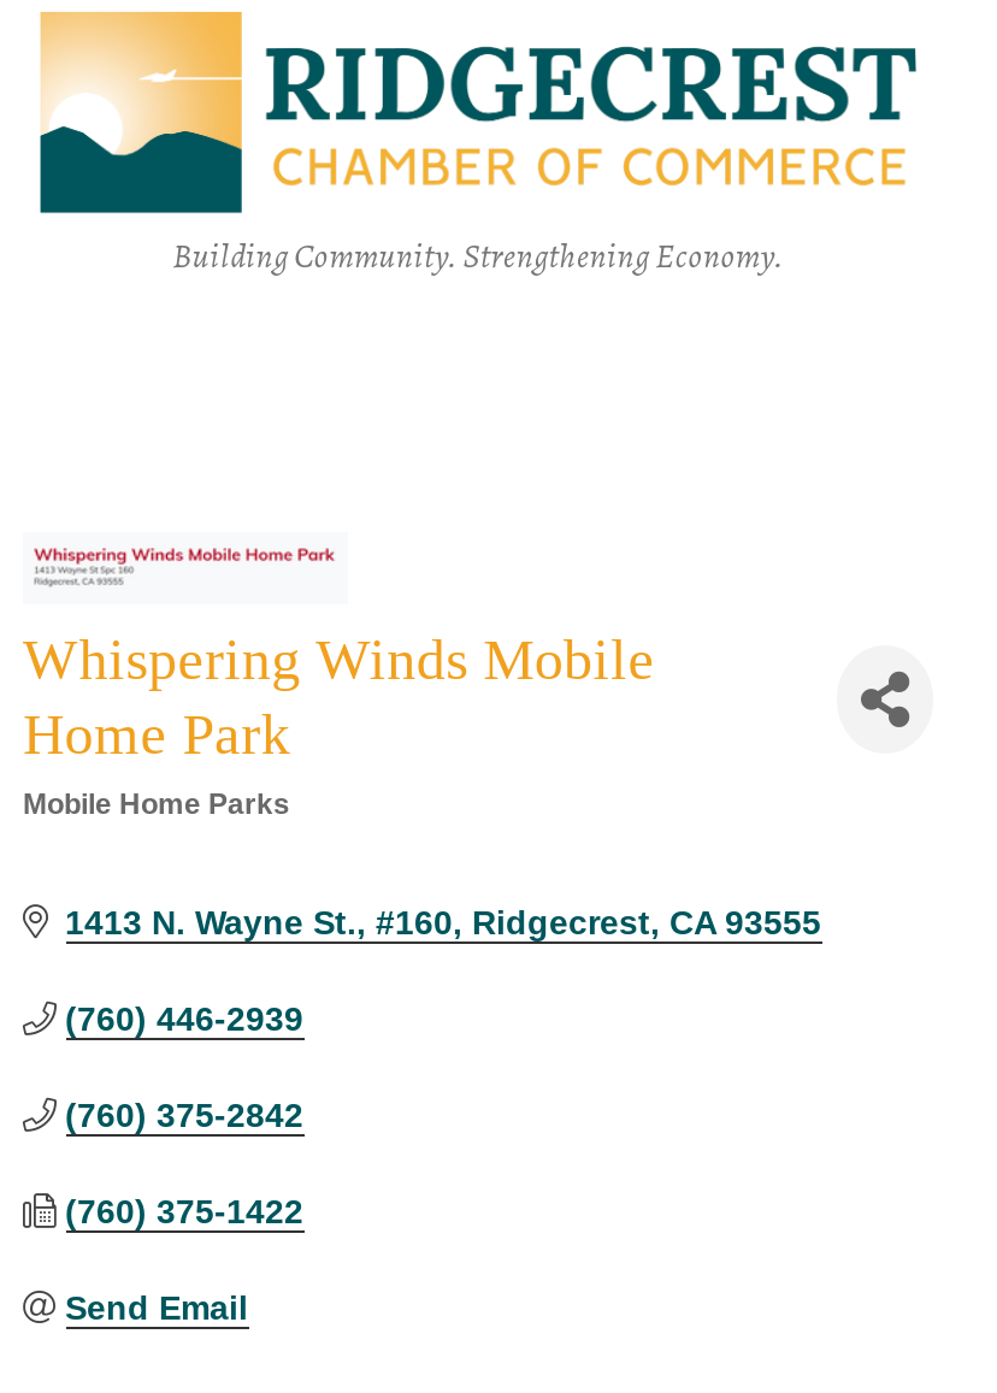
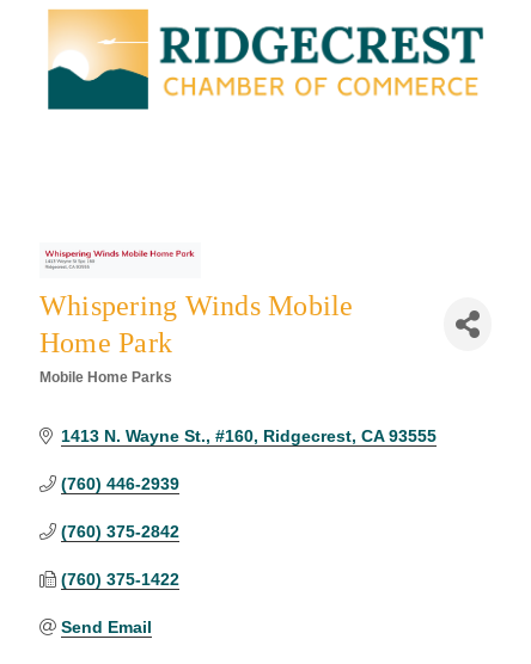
[172,233,784,279] Building Community. Strengthening Economy. -> none

